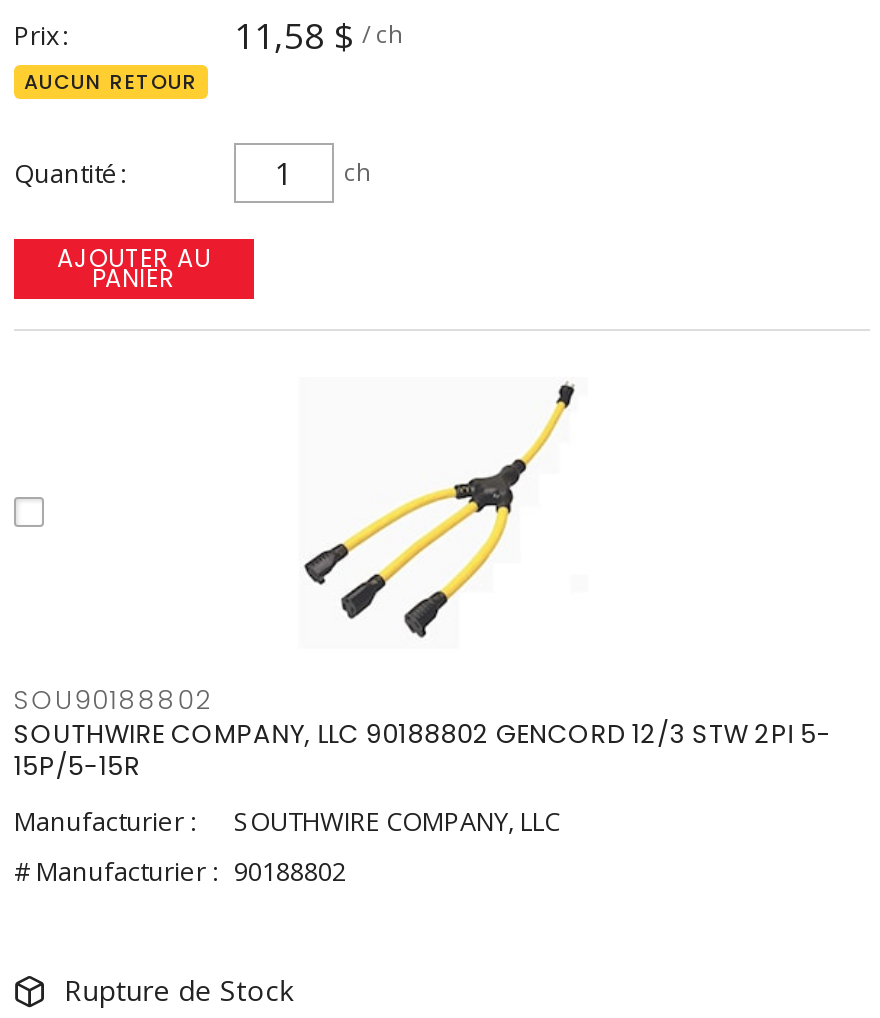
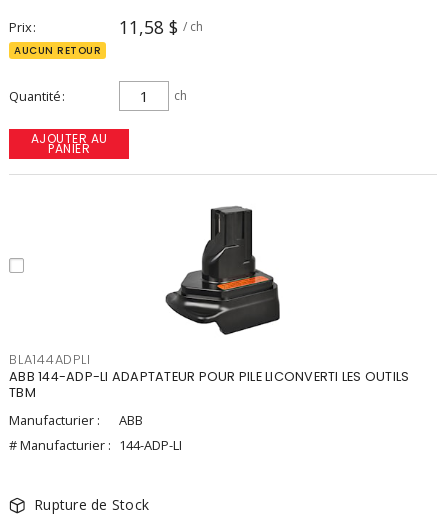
[14,381,832,783] [image] | SOU90188802 | SOUTHWIRE COMPANY, LLC 90188802 GENCORD 12/3 STW 2PI 5- | 15P/5-15R -> [9,201,409,401] [image] | BLA144ADPLI | ABB 144-ADP-LI ADAPTATEUR POUR PILE LICONVERTI LES OUTILS | TBM
[14,803,560,889] SOUTHWIRE COMPANY, LLC | # Manufacturier : 90188802 -> [9,411,182,454] ABB | # Manufacturier : 144-ADP-LI

